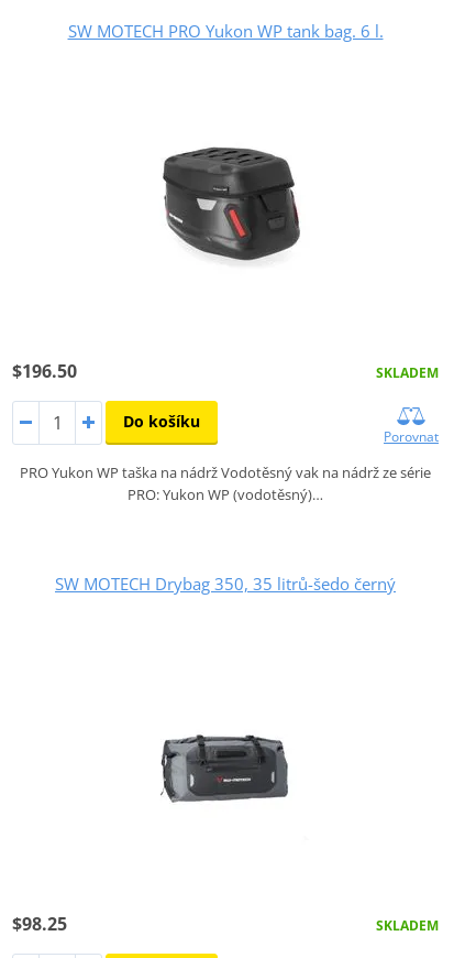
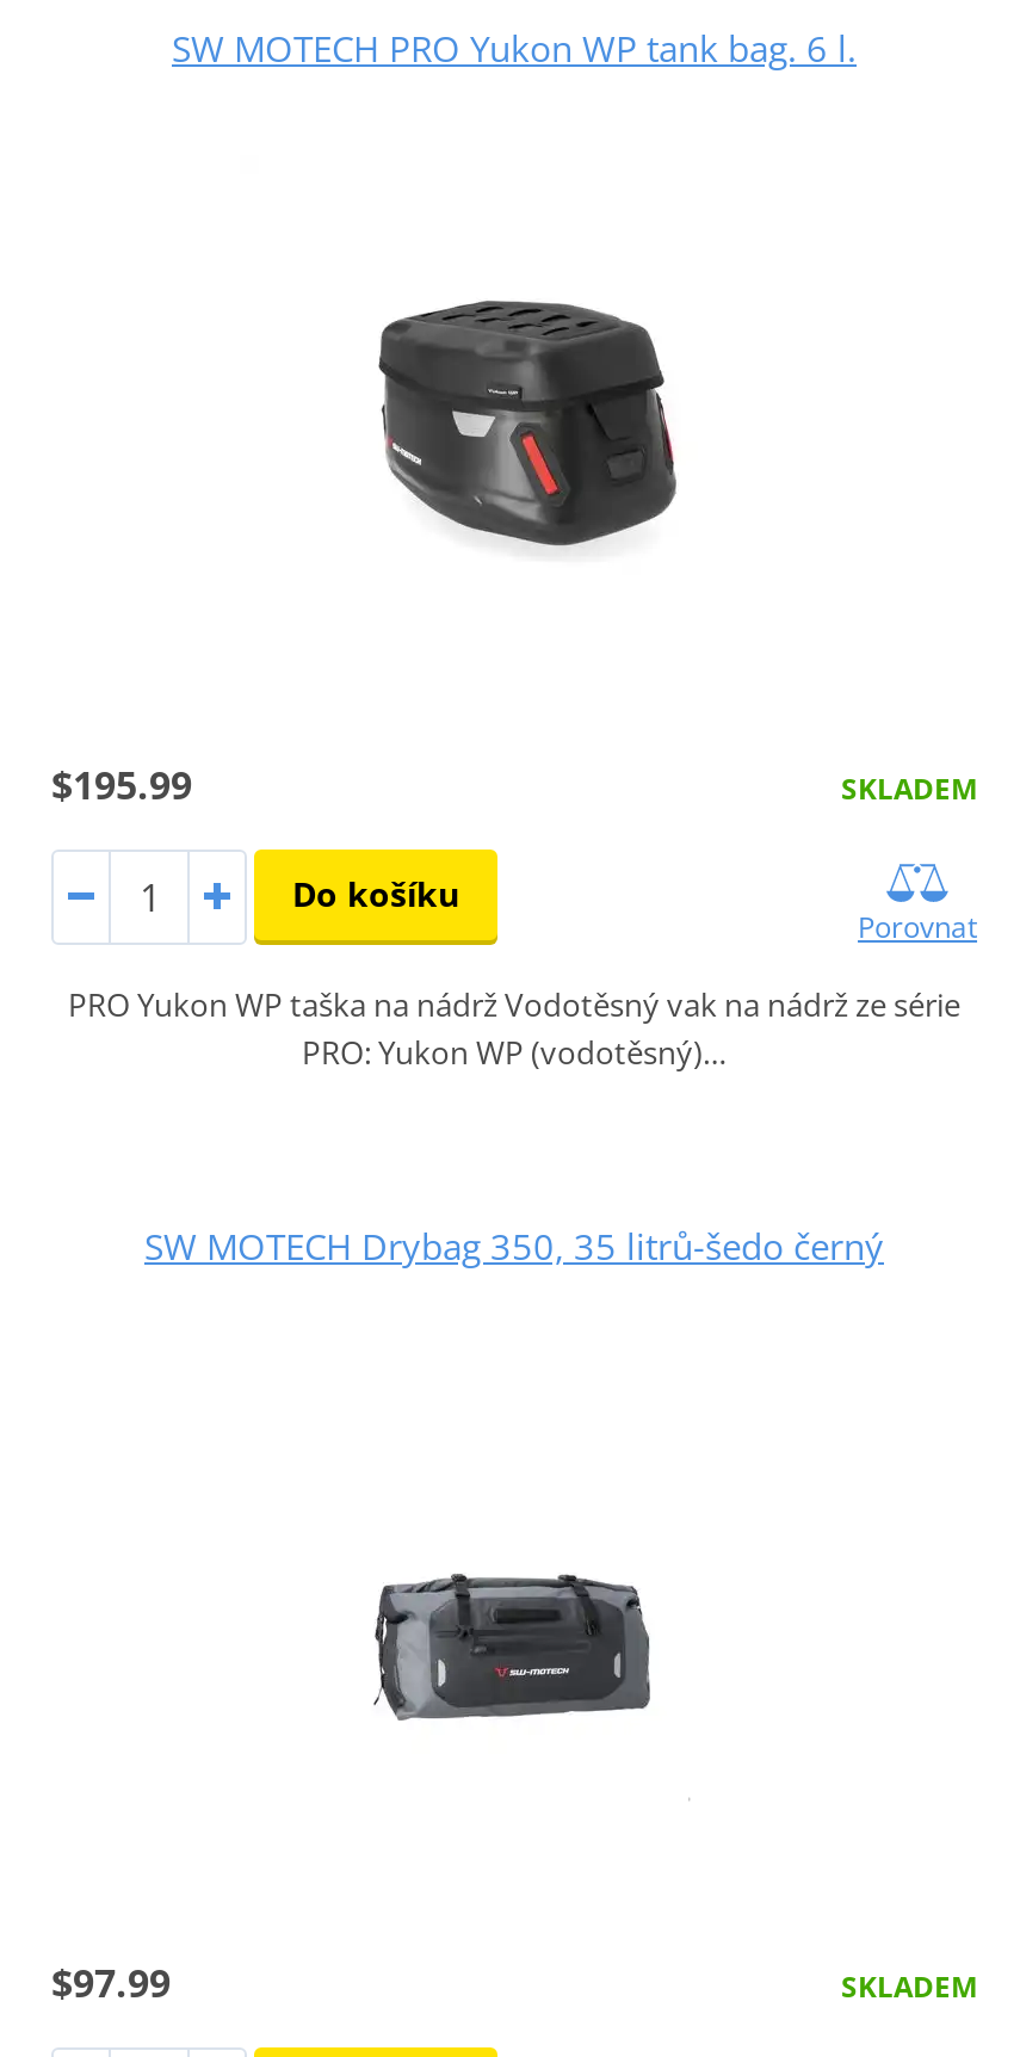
[12,359,77,384] $196.50 -> [51,760,192,812] $195.99
[12,912,67,936] $98.25 -> [51,1957,171,2010] $97.99

